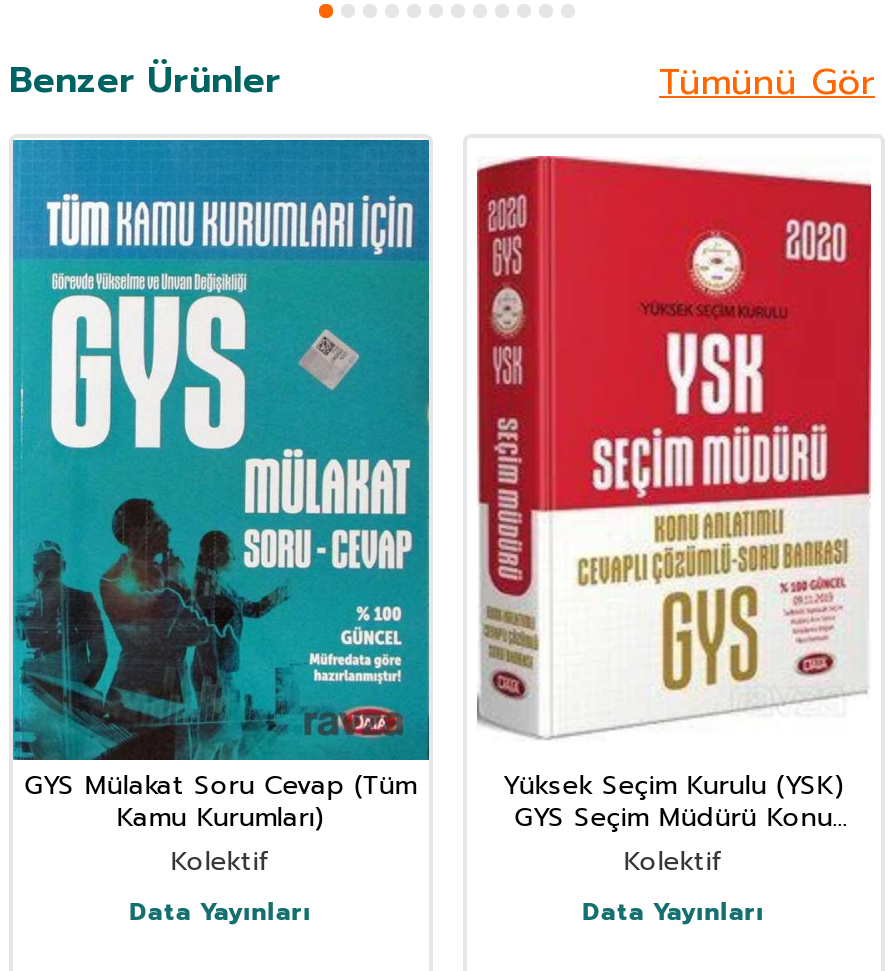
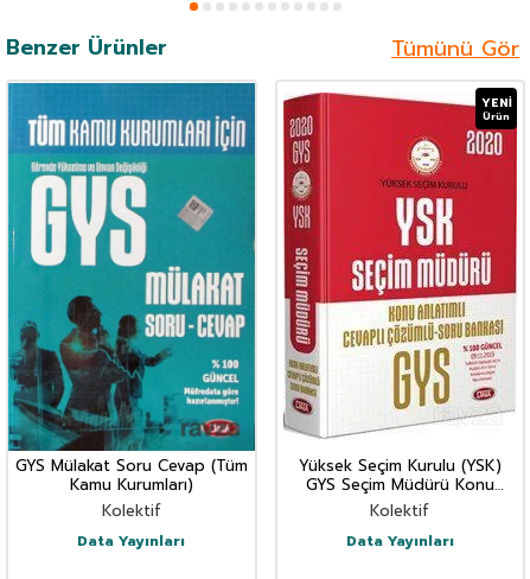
none -> [481,94,512,124] YENI | Ürün

